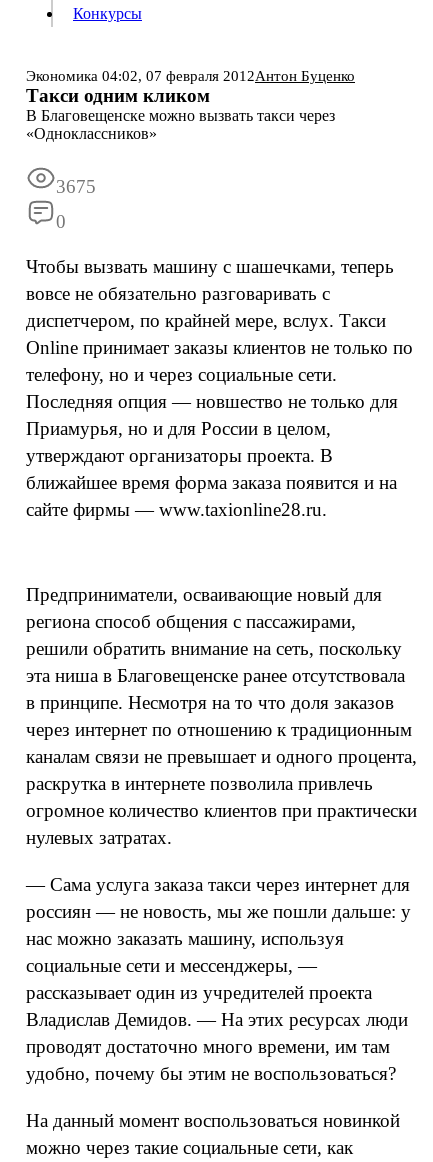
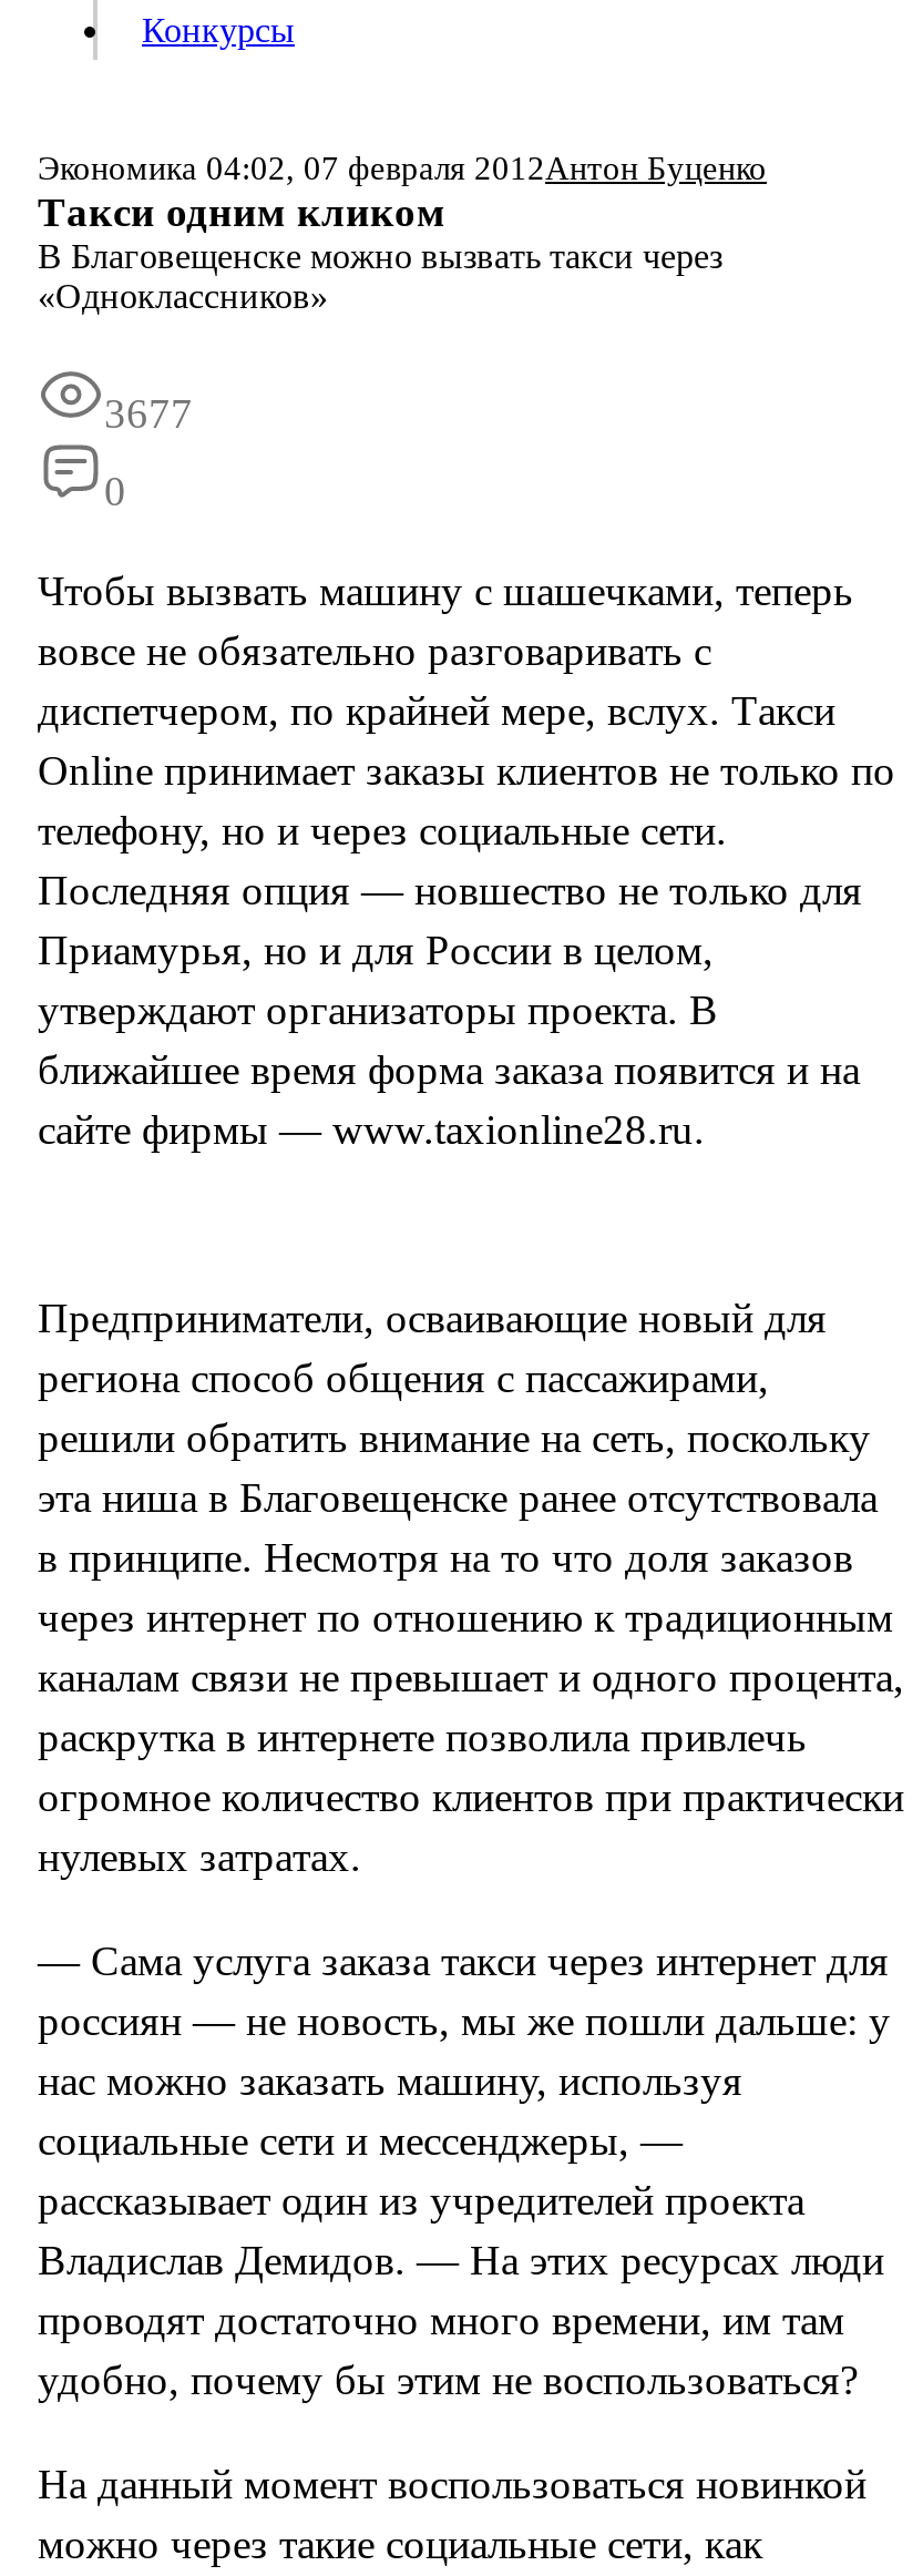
[56,176,96,197] 3675 -> [104,391,193,437] 3677

